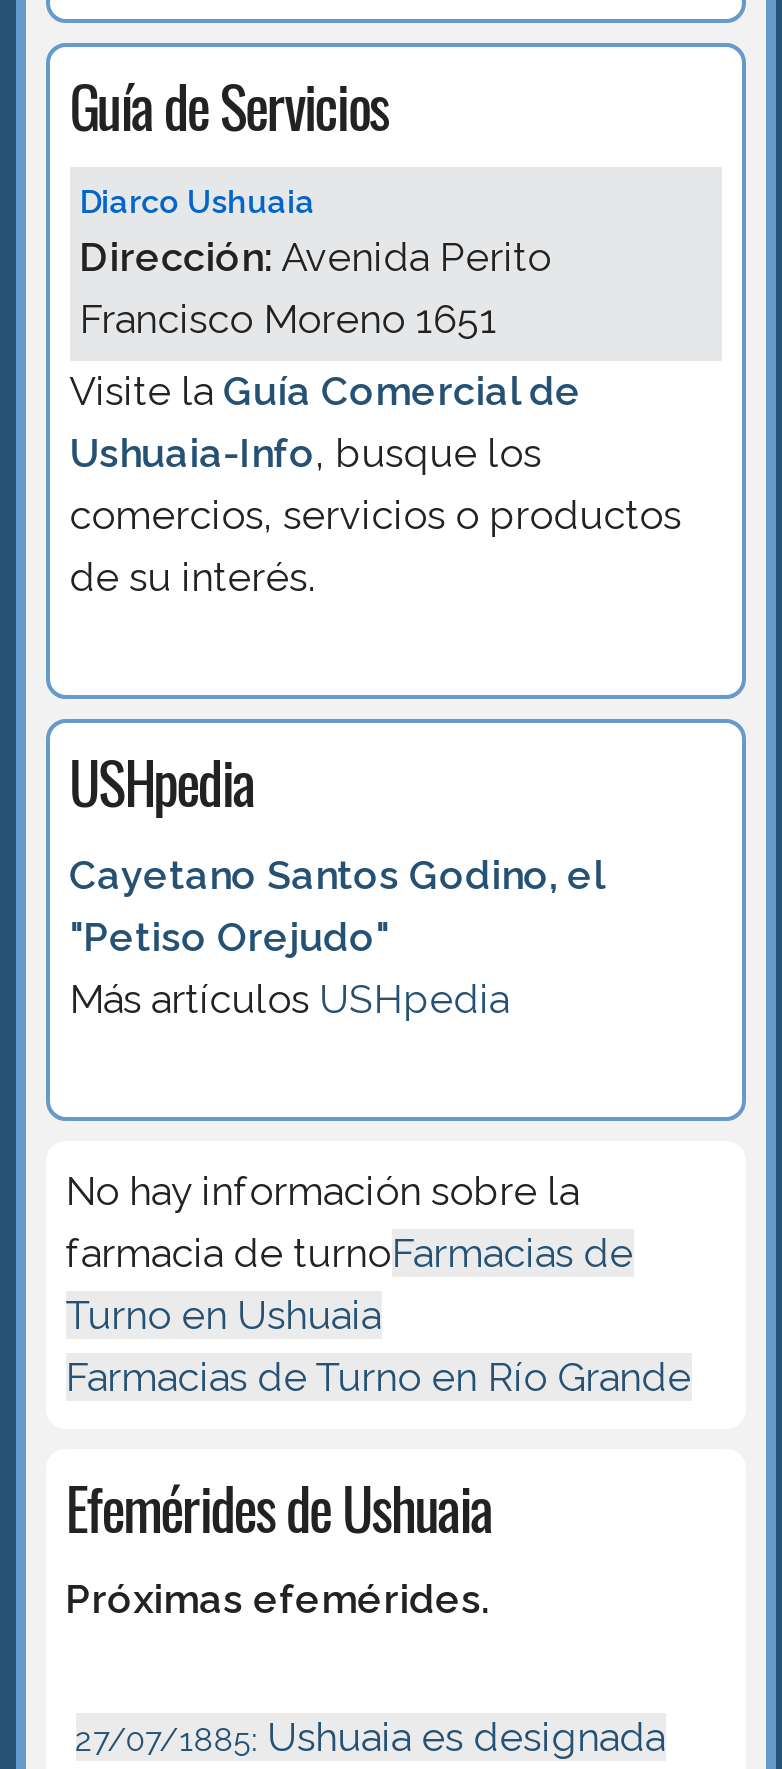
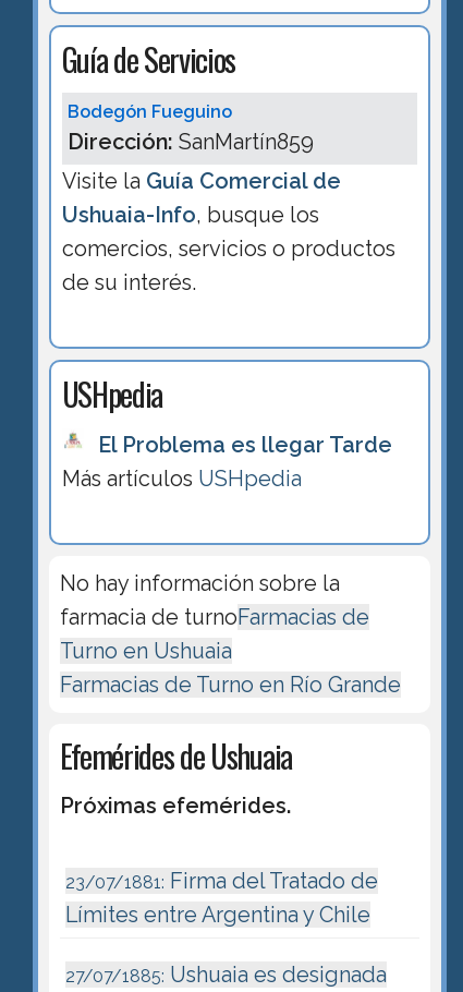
[79,184,551,344] Diarco Ushuaia | Dirección: Avenida Perito | Francisco Moreno 1651 -> [67,102,313,155] Bodegón Fueguino | Dirección: SanMartín859
moved [69,368,681,824] -> [62,168,395,417]: Visite la Guía Comercial de | Ushuaia-Info, busque los | comercios, servicios o productos | de su interés. | USHpedia
[69,850,603,960] Cayetano Santos Godino, el | "Petiso Orejudo" -> [98,431,392,457] El Problema es llegar Tarde
moved [65,974,691,1623] -> [59,465,400,818]: Más artículos USHpedia | No hay información sobre la | farmacia de turnoFarmacias de | Turno en Ushuaia | Farmacias de Turno en Río Grande | Efemérides de Ushuaia | Próximas efemérides.
none -> [65,868,378,927] 23/07/1881: Firma del Tratado de | Límites entre Argentina y Chile

